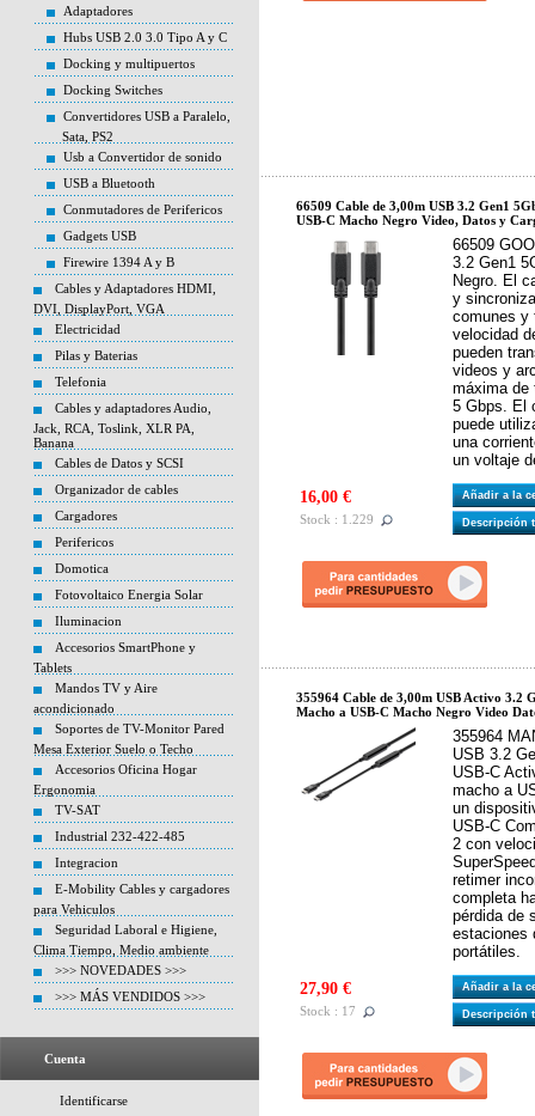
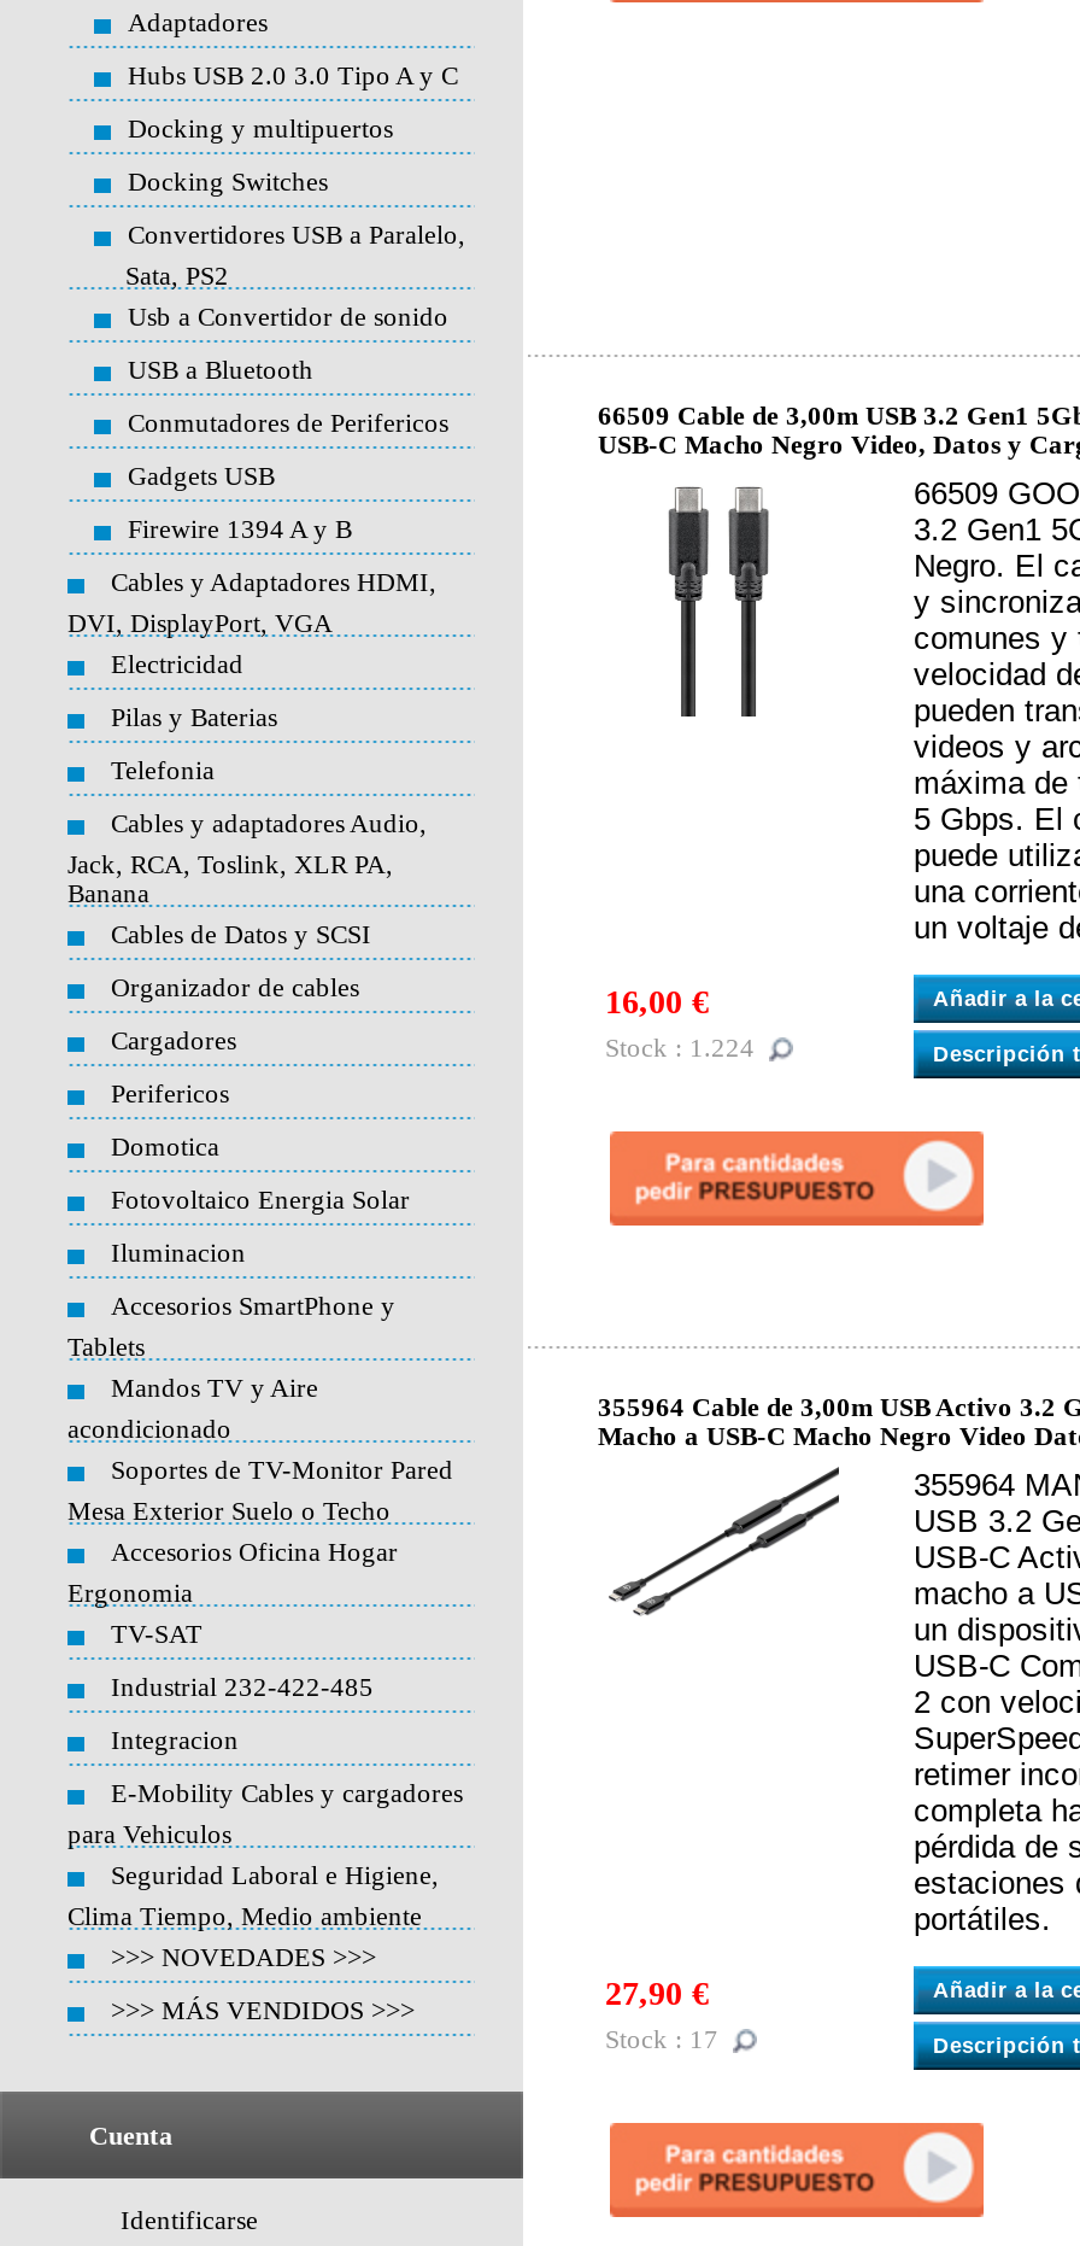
[300,512,374,526] Stock : 1.229 -> [605,1033,755,1061] Stock : 1.224

